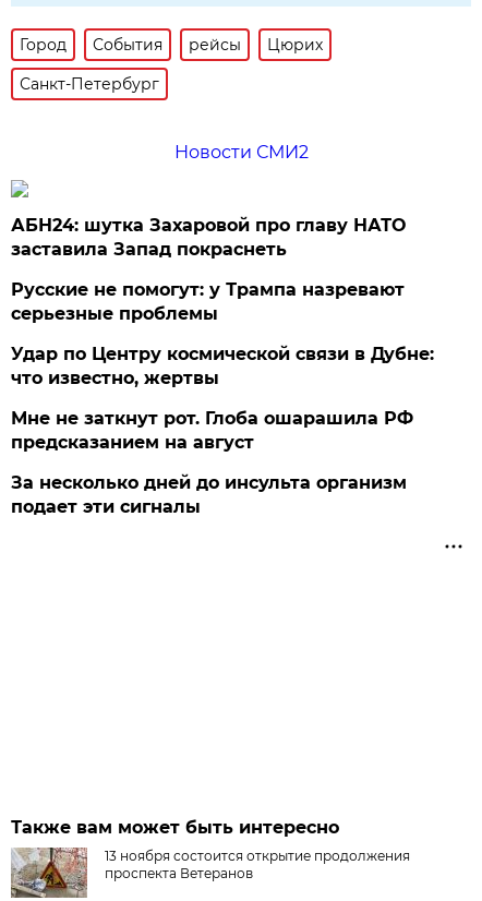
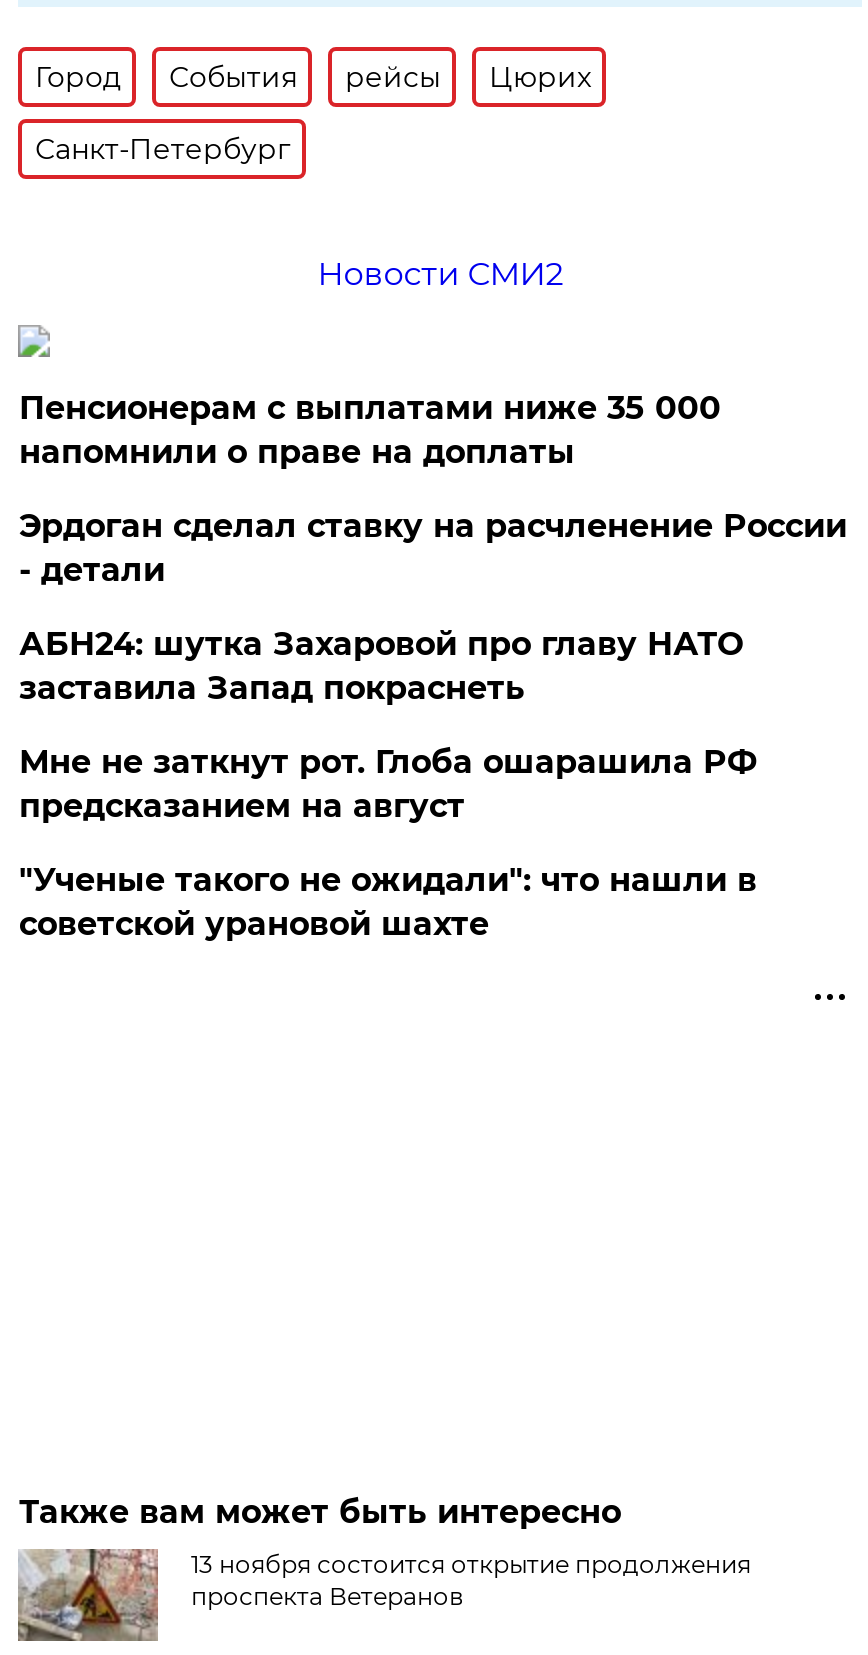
none -> [19,389,847,589] Пенсионерам с выплатами ниже 35 000 | напомнили о праве на доплаты | Эрдоган сделал ставку на расчленение России | - детали
moved [11,215,406,260] -> [19,625,743,707]: АБН24: шутка Захаровой про главу НАТО | заставила Запад покраснеть
[11,279,434,388] Русские не помогут: у Трампа назревают | серьезные проблемы | Удар по Центру космической связи в Дубне: | что известно, жертвы -> none
[11,472,407,517] За несколько дней до инсульта организм | подает эти сигналы -> [19,861,757,943] "Ученые такого не ожидали": что нашли в | советской урановой шахте

